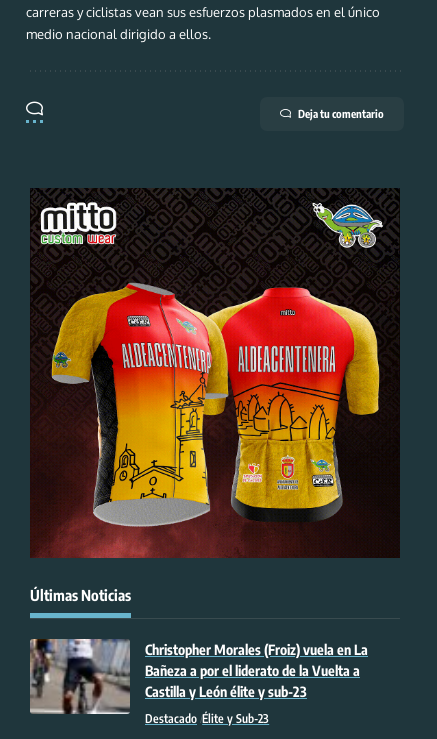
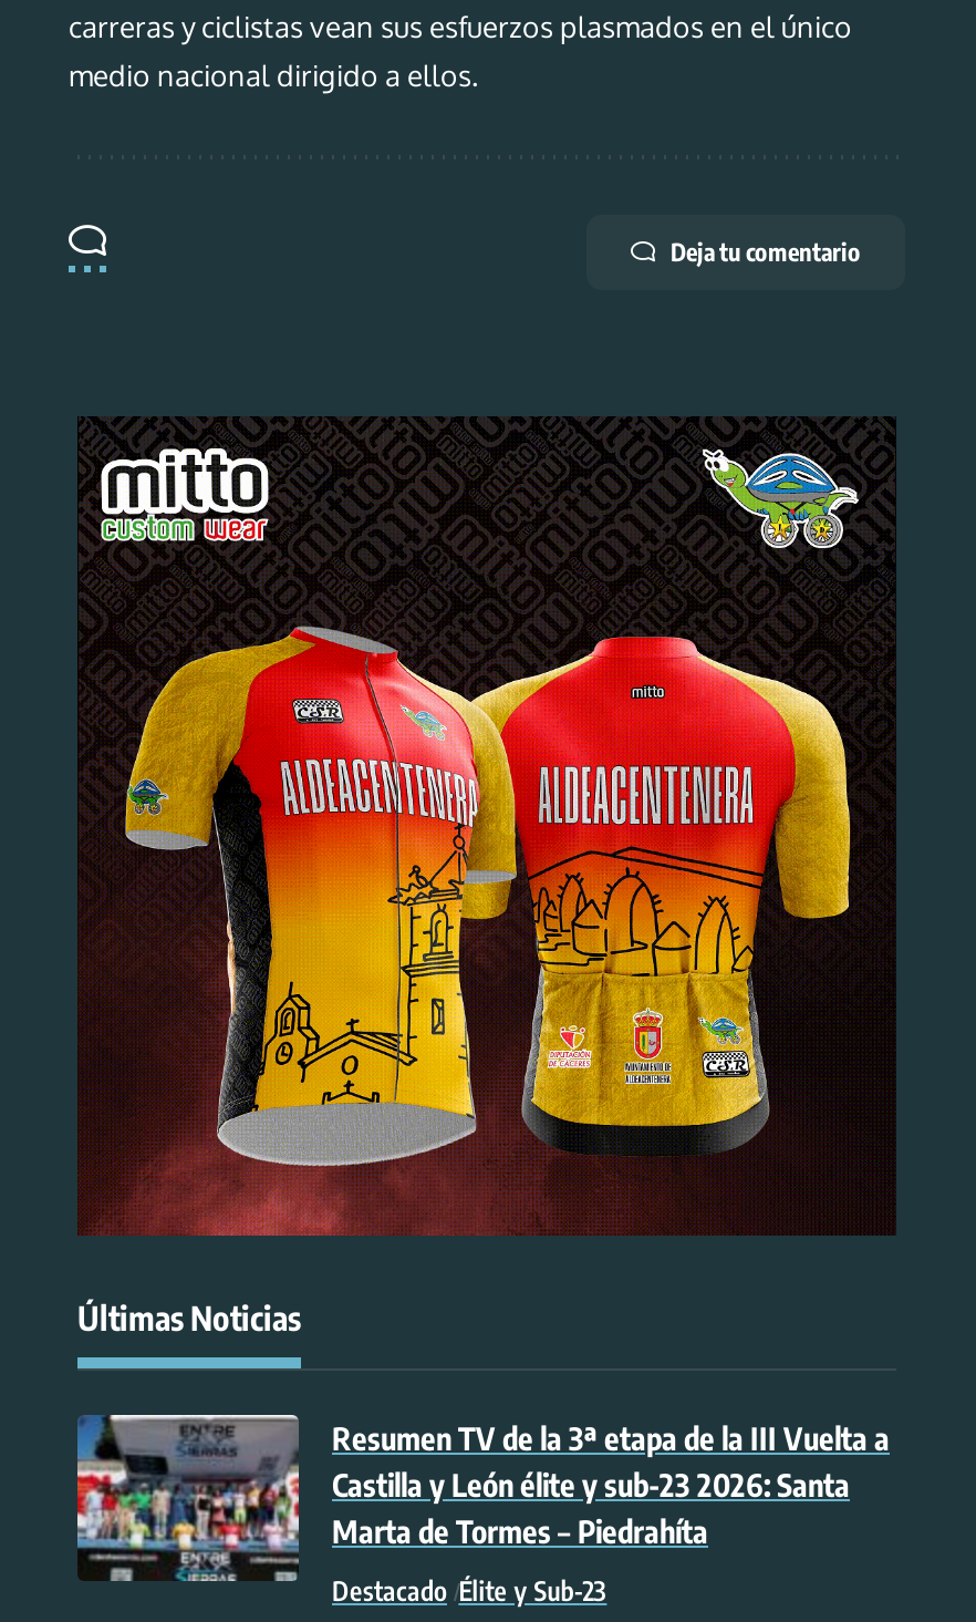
[29,638,368,715] [image] | Christopher Morales (Froiz) vuela en La | Bañeza a por el liderato de la Vuelta a | Castilla y León élite y sub-23 -> [75,1413,890,1583] [image] | Resumen TV de la 3ª etapa de la III Vuelta a | Castilla y León élite y sub-23 2026: Santa | Marta de Tormes – Piedrahíta

